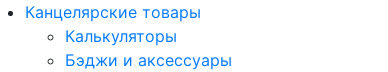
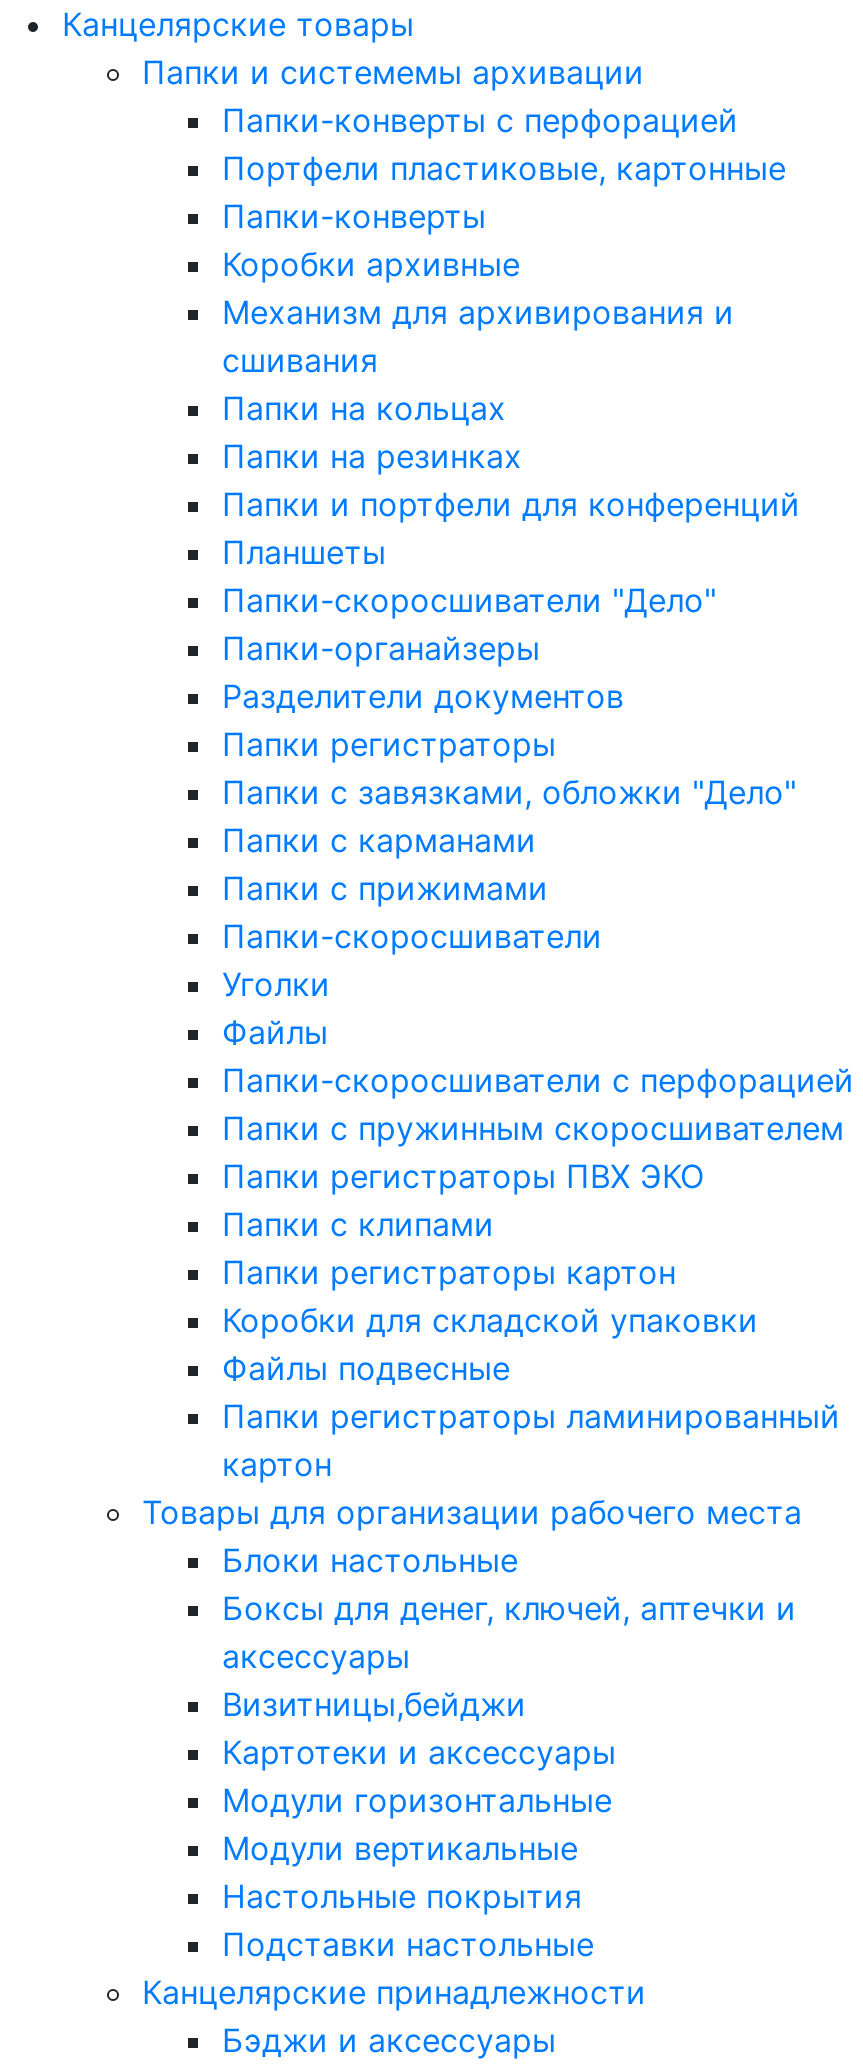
[65,26,177,46] Калькуляторы -> [142,52,854,2012] Папки и системемы архивации | Папки-конверты с перфорацией | Портфели пластиковые, картонные | Папки-конверты | Коробки архивные | Механизм для архивирования и | сшивания | Папки на кольцах | Папки на резинках | Папки и портфели для конференций | Планшеты | Папки-скоросшиватели "Дело" | Папки-органайзеры | Разделители документов | Папки регистраторы | Папки с завязками, обложки "Дело" | Папки с карманами | Папки с прижимами | Папки-скоросшиватели | Уголки | Файлы | Папки-скоросшиватели с перфорацией | Папки с пружинным скоросшивателем | Папки регистраторы ПВХ ЭКО | Папки с клипами | Папки регистраторы картон | Коробки для складской упаковки | Файлы подвесные | Папки регистраторы ламинированный | картон | Товары для организации рабочего места | Блоки настольные | Боксы для денег, ключей, аптечки и | аксессуары | Визитницы,бейджи | Картотеки и аксессуары | Модули горизонтальные | Модули вертикальные | Настольные покрытия | Подставки настольные | Канцелярские принадлежности

